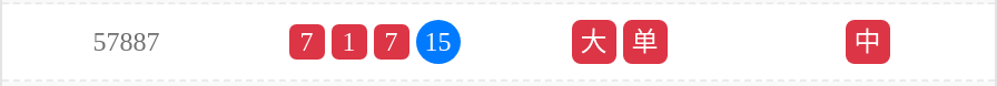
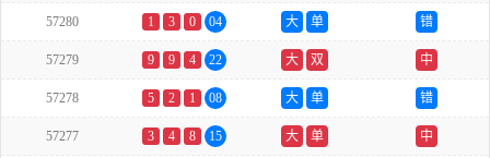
[93,26,313,57] 57887 | 7 -> [46,14,79,29] 57280
[385,26,398,57] 7 -> [46,14,433,144] 3 | 0 | 04 | 大 | 单 | 错 | 57279 | 9 | 9 | 4 | 22 | 大 | 双 | 中 | 57278 | 5 | 2 | 1 | 08 | 大 | 单 | 错 | 57277 | 3 | 4 | 8

